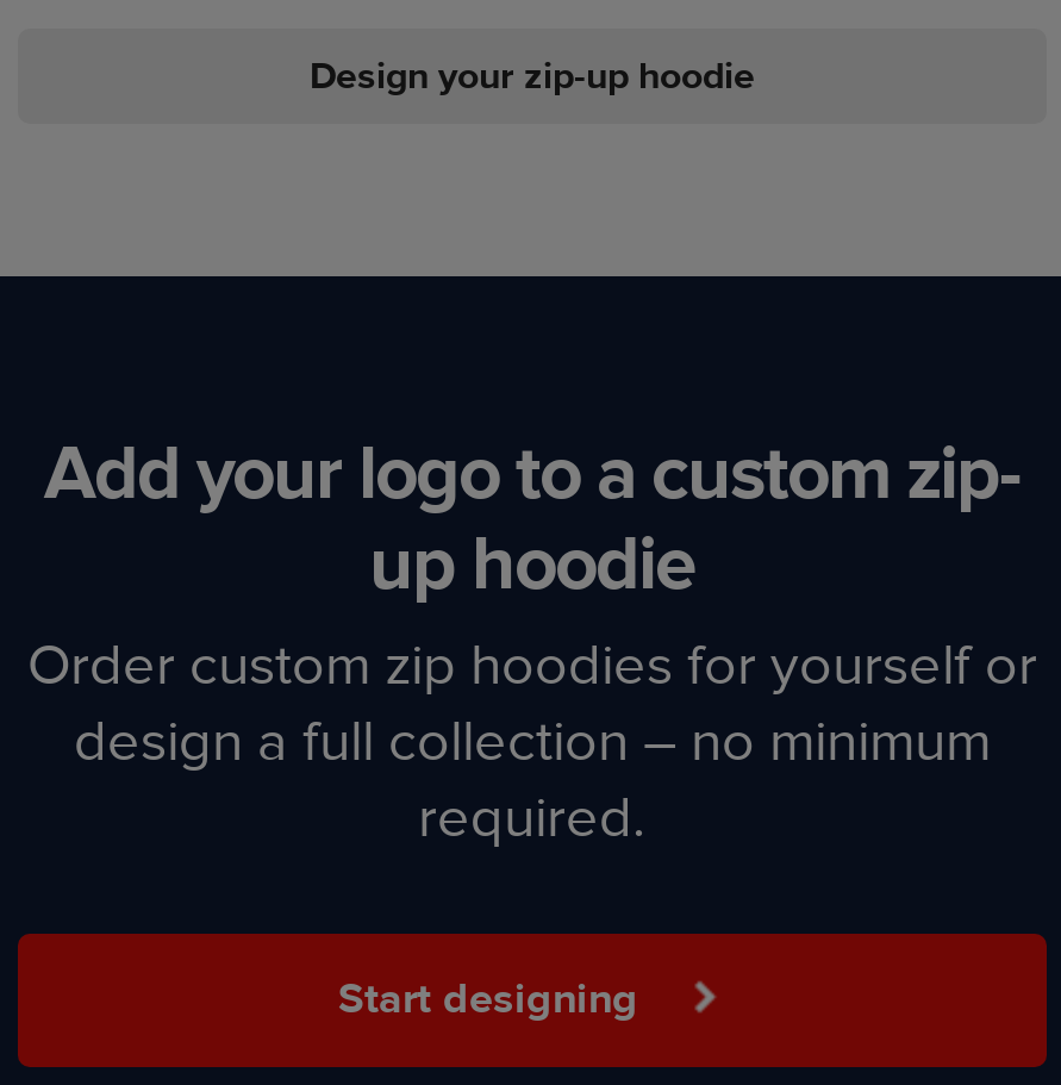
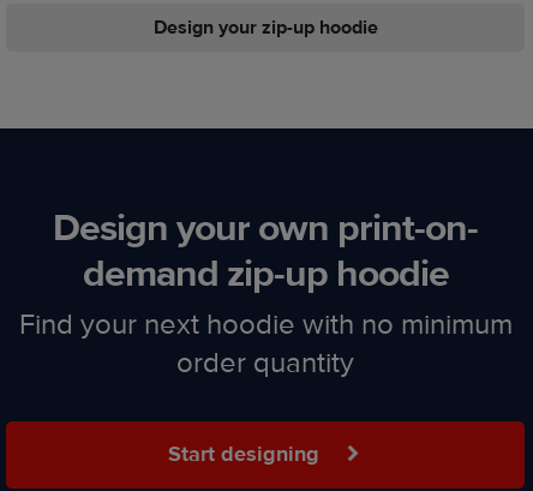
[27,427,1037,855] Add your logo to a custom zip- | up hoodie | Order custom zip hoodies for yourself or | design a full collection – no minimum | required. -> [19,204,512,382] Design your own print-on- | demand zip-up hoodie | Find your next hoodie with no minimum | order quantity

